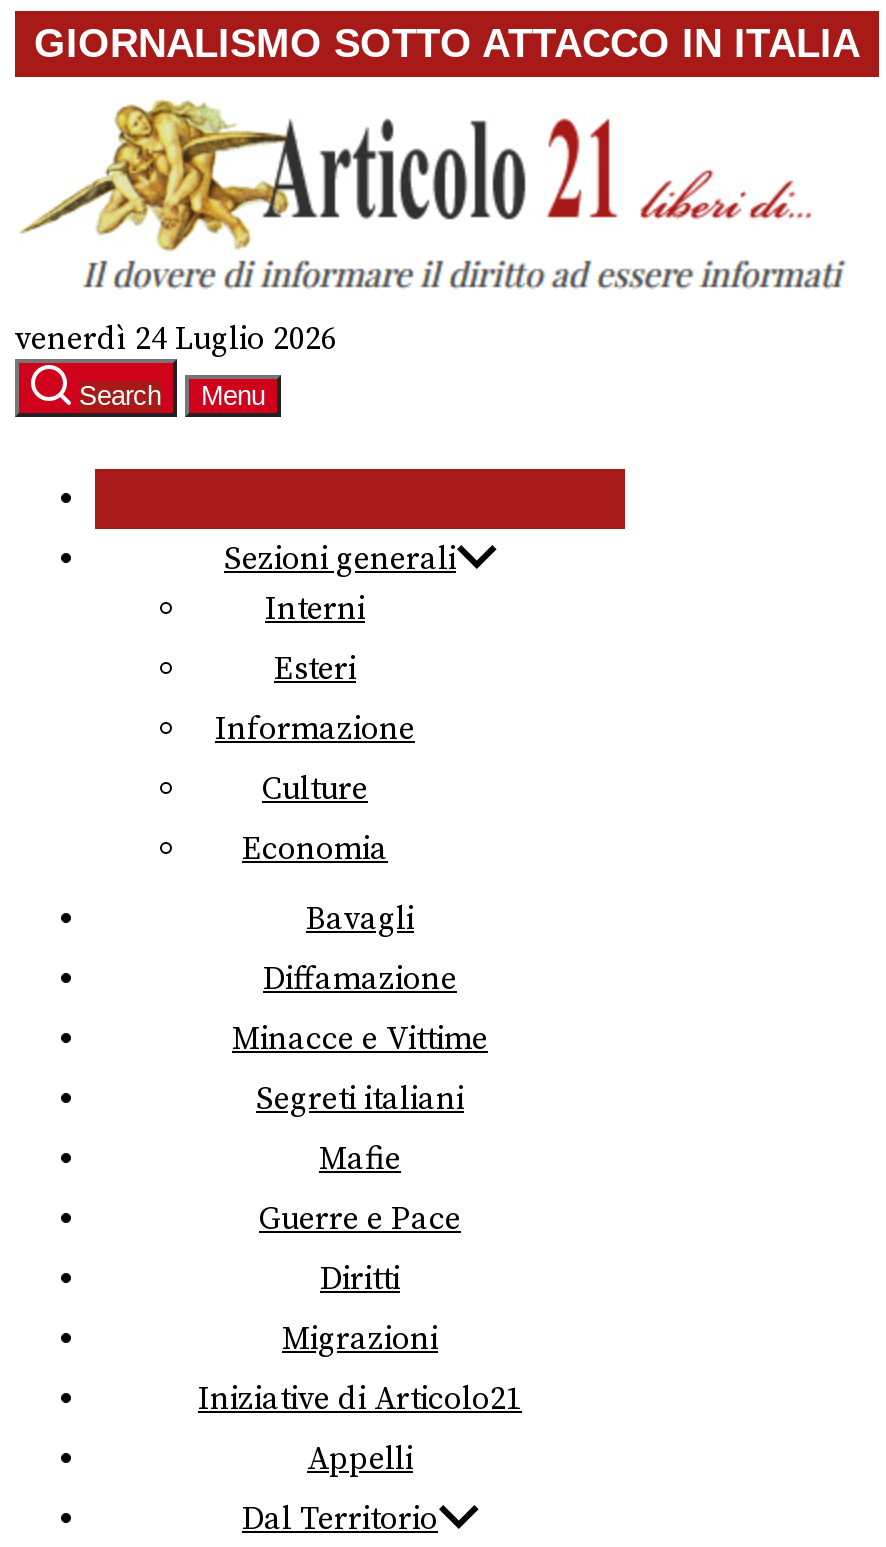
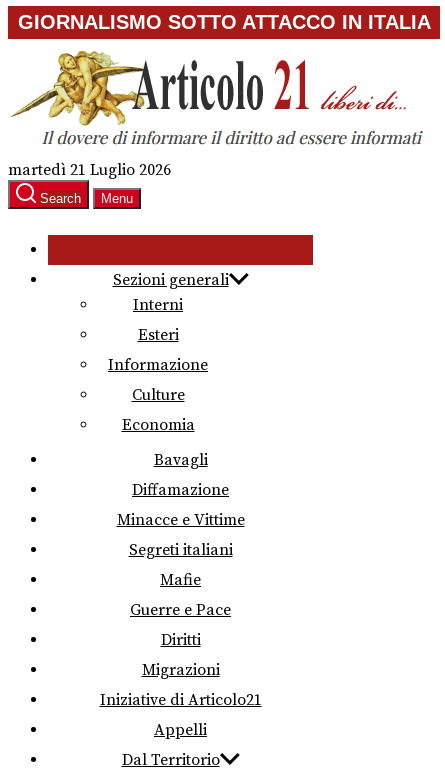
[15,319,337,359] venerdì 24 Luglio 2026 -> [8,160,171,180] martedì 21 Luglio 2026

